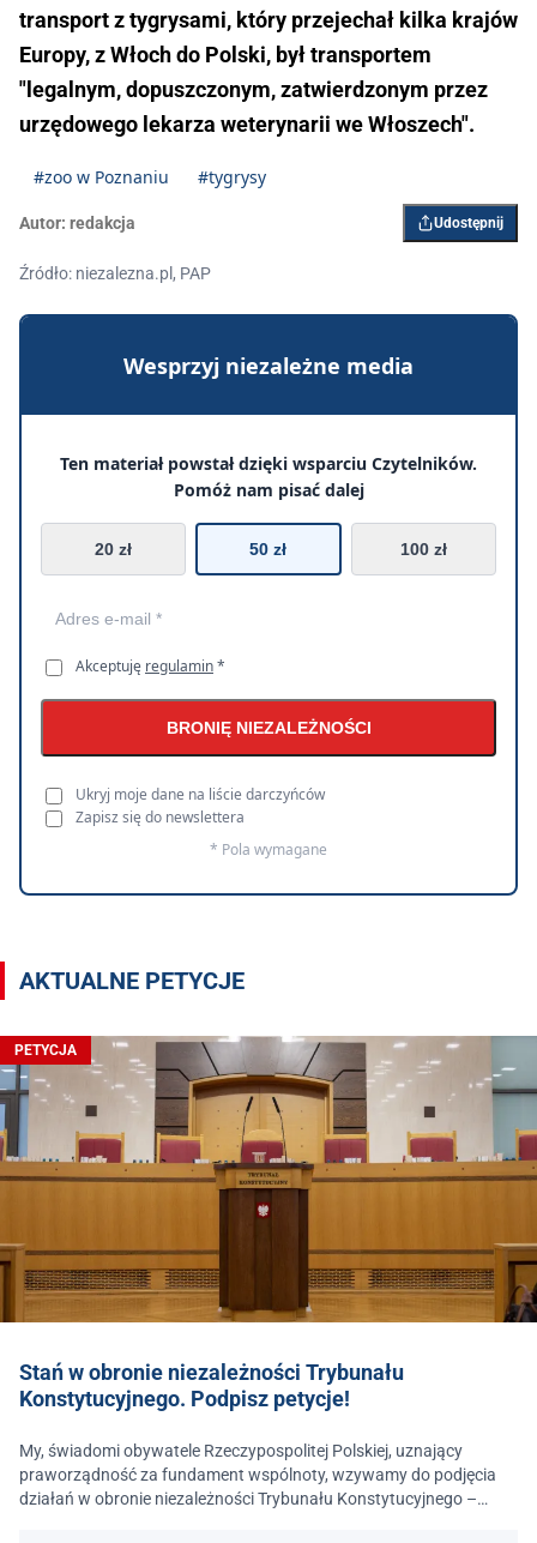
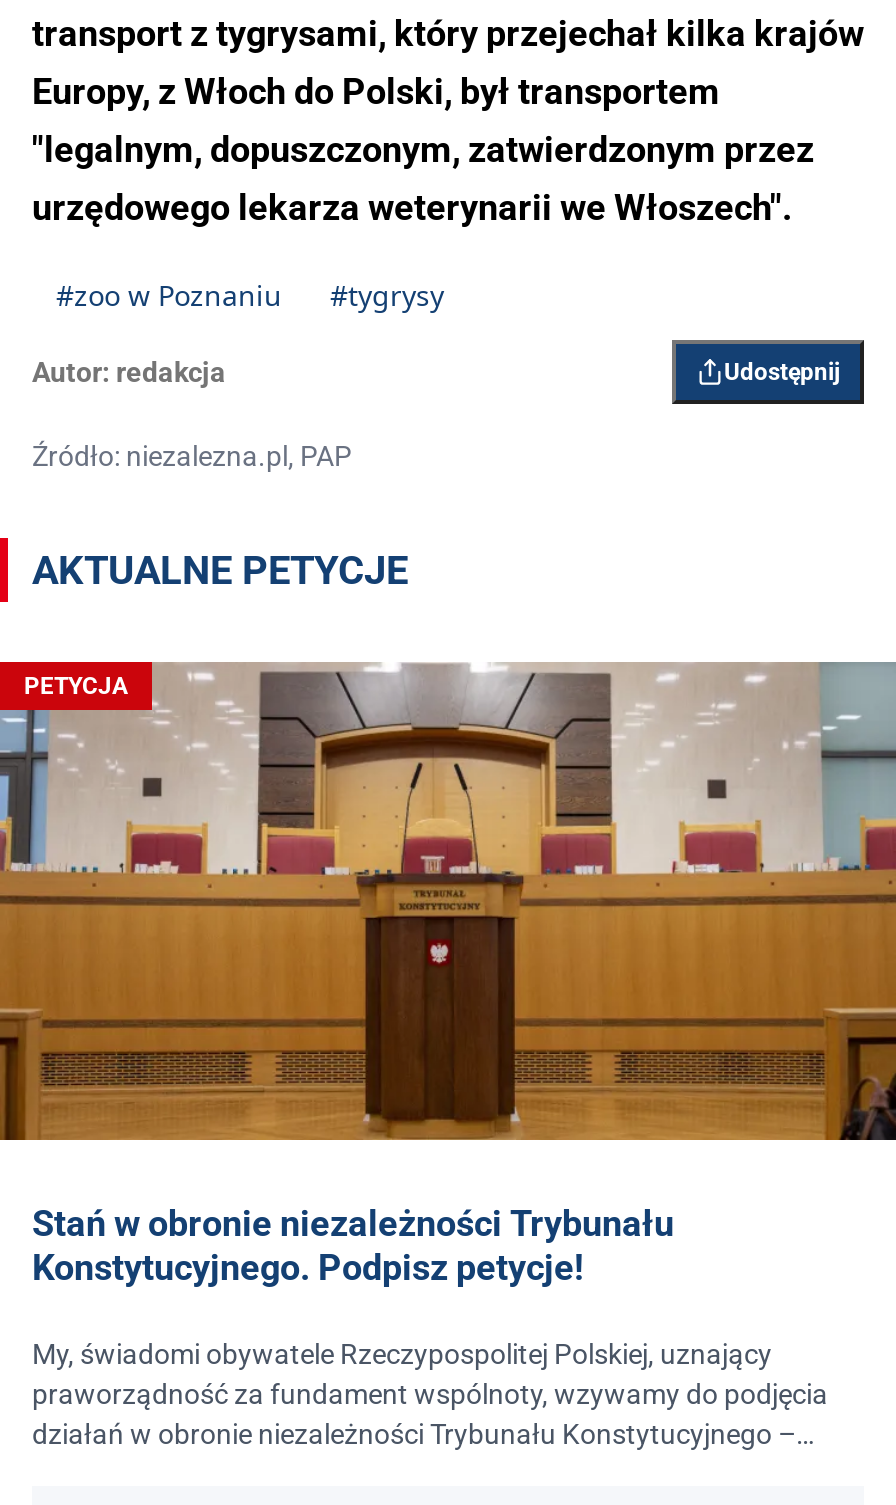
[18,313,519,897] [image] | Wesprzyj niezależne media | Ten materiał powstał dzięki wsparciu Czytelników. | Pomóż nam pisać dalej | 20 zł | 50 zł | 100 zł -> none
[76,656,371,860] Akceptuję regulamin * | BRONIĘ NIEZALEŻNOŚCI | Ukryj moje dane na liście darczyńców | Zapisz się do newslettera | * Pola wymagane -> none

